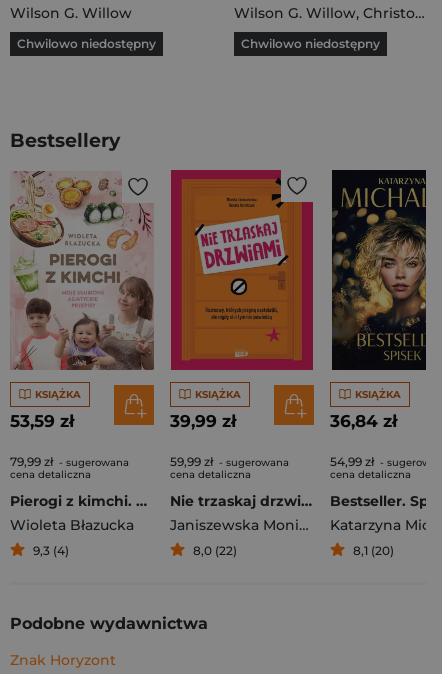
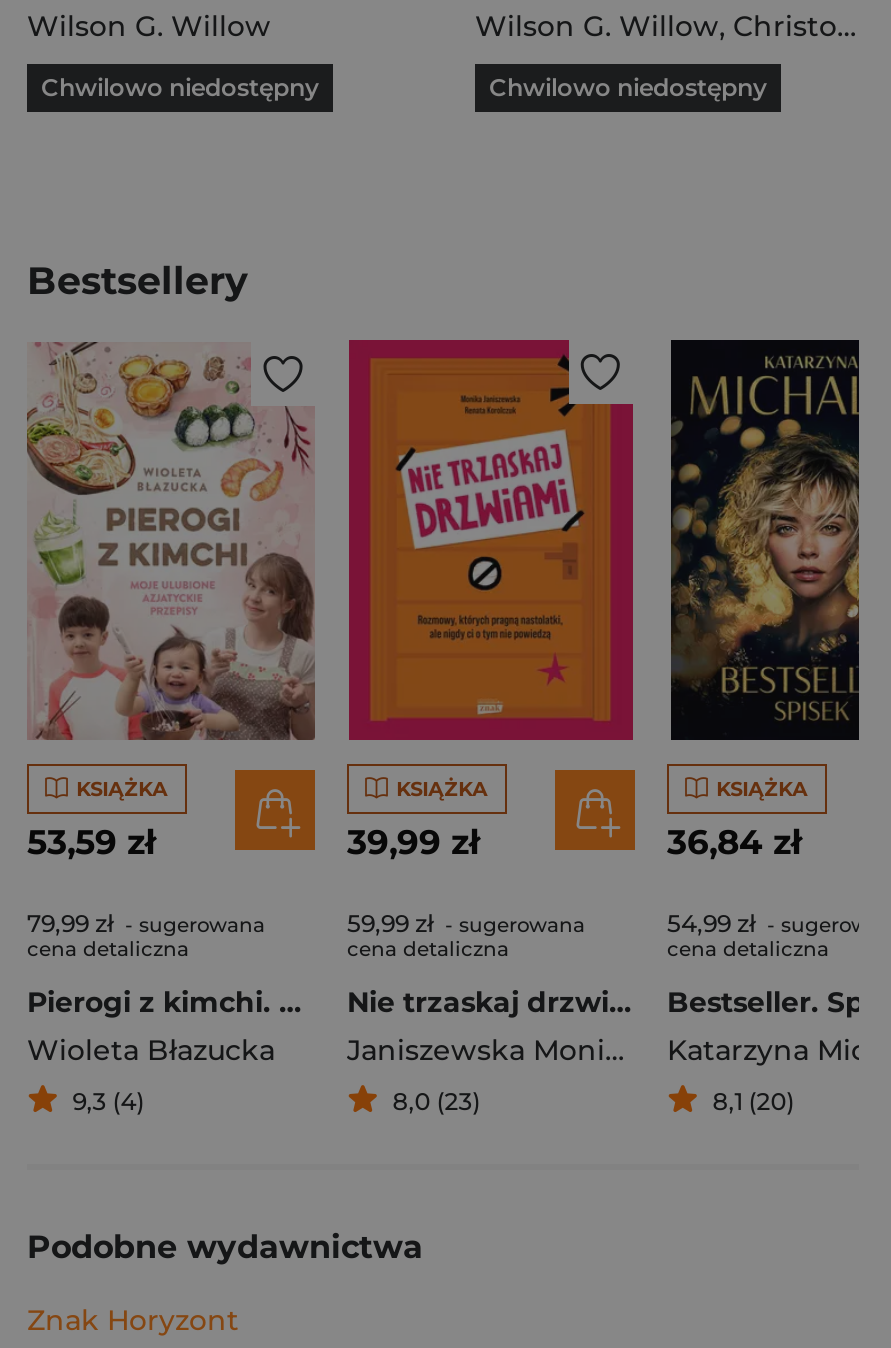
[193,543,237,558] 8,0 (22) -> [393,1086,481,1116] 8,0 (23)

